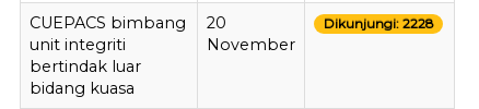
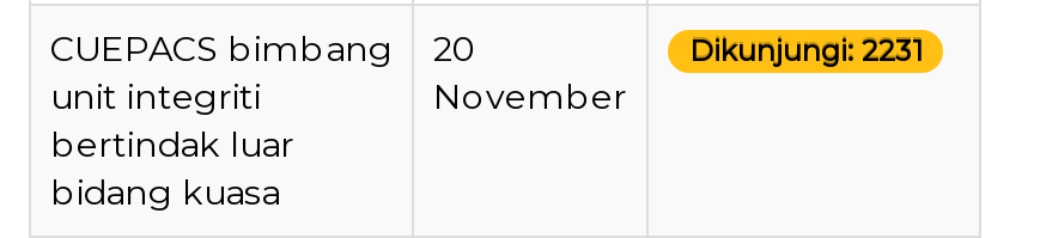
[324,16,433,32] Dikunjungi: 2228 -> [689,35,922,68] Dikunjungi: 2231

